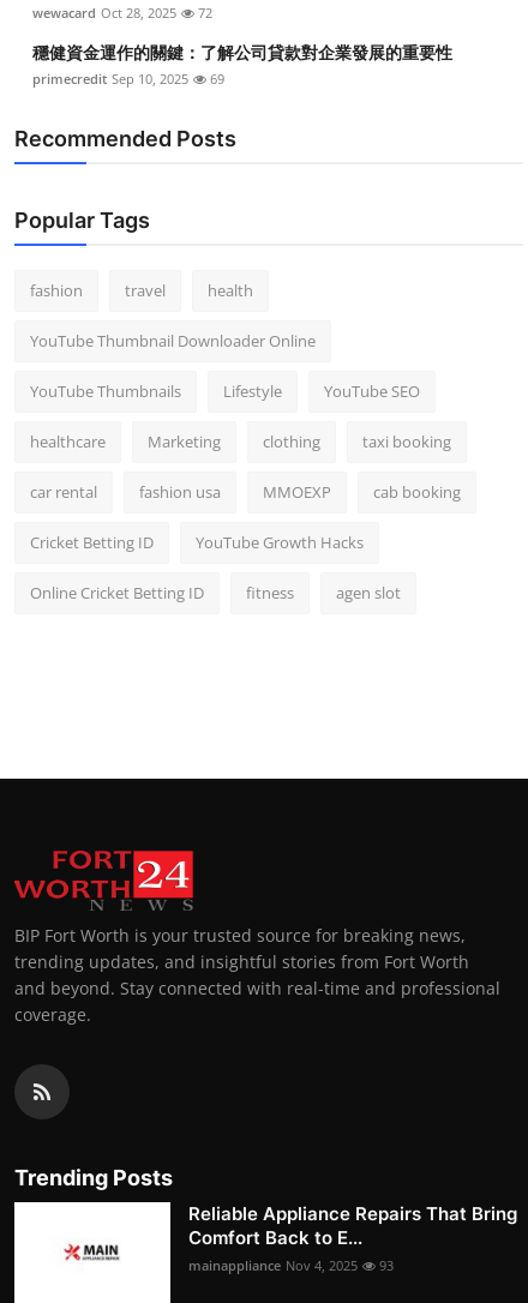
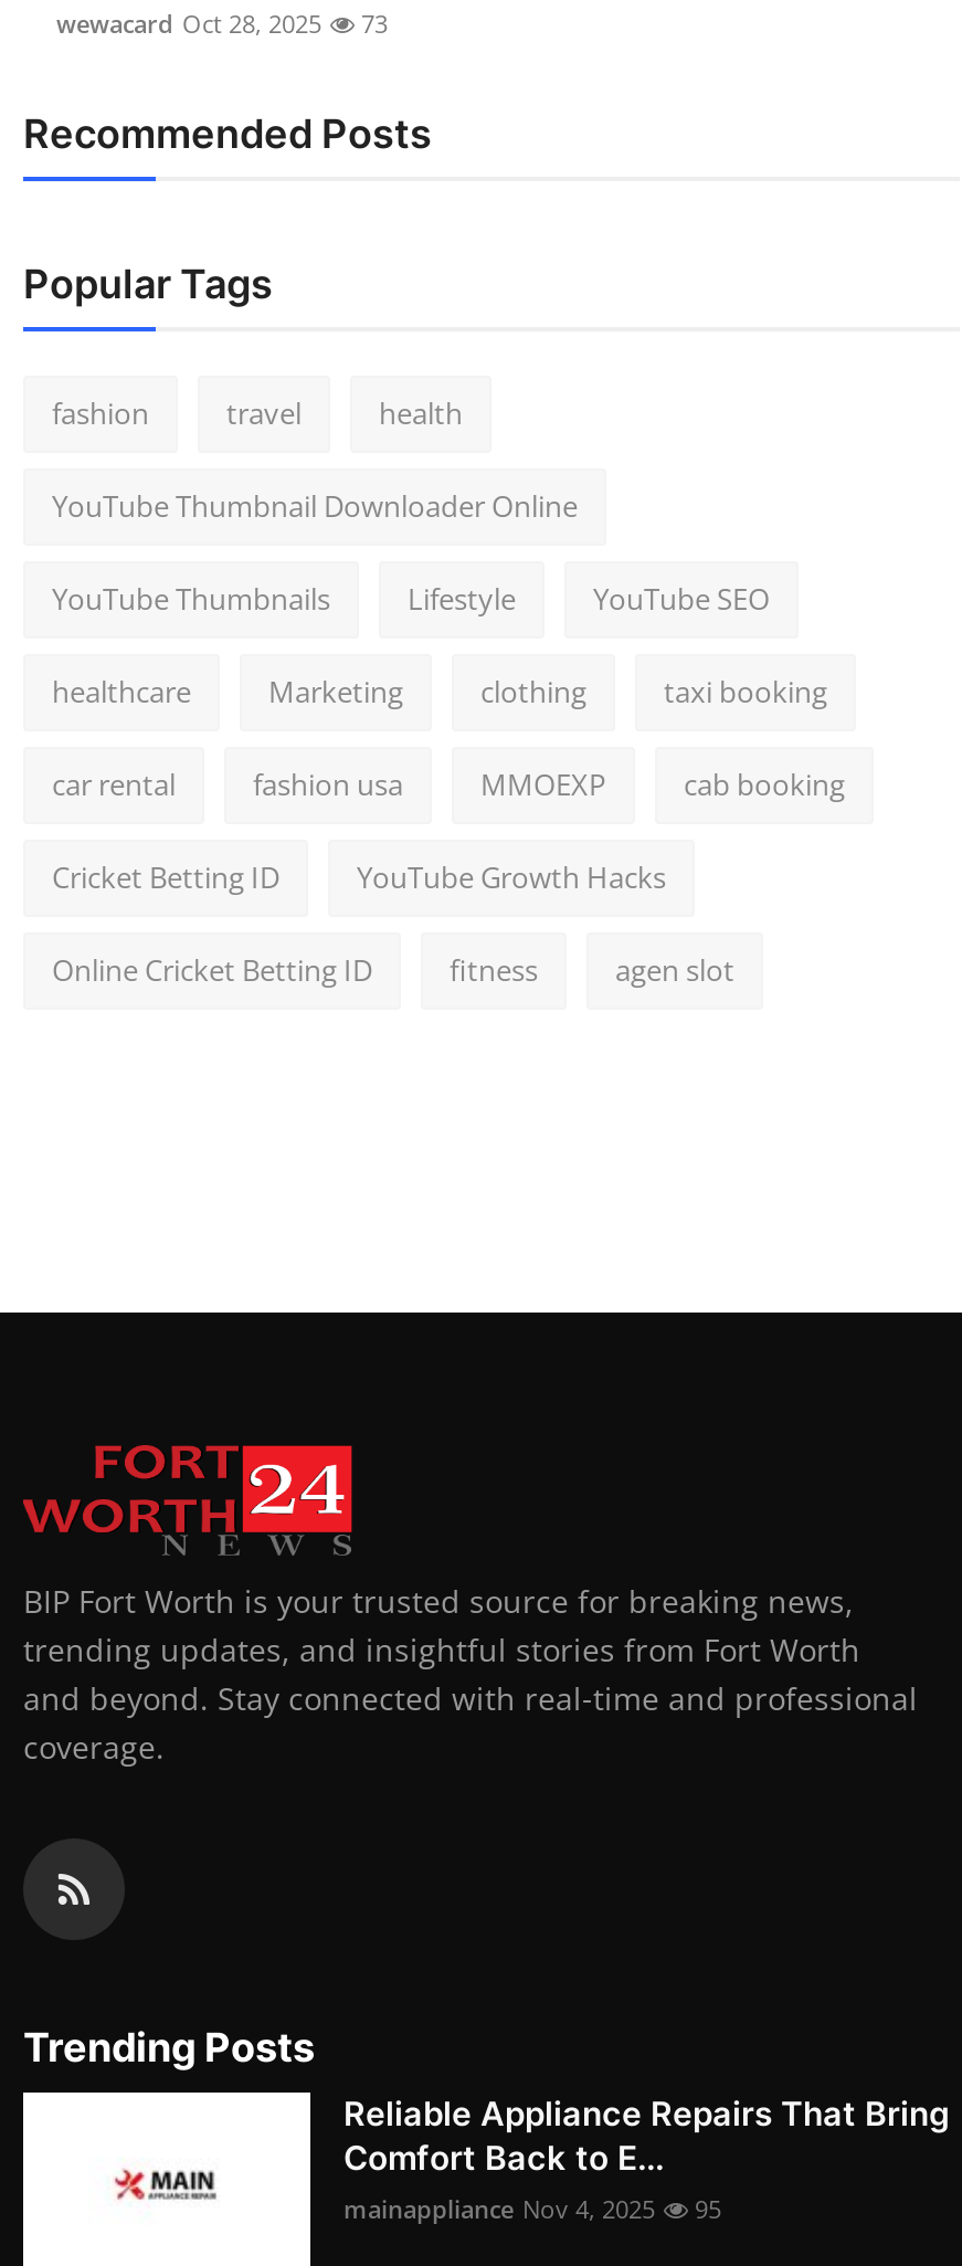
[32,4,452,88] 72 | 穩健資金運作的關鍵：了解公司貸款對企業發展的重要性 | primecredit Sep 10, 2025 | 69 -> [355,7,388,40] 73
[188,1256,394,1274] mainappliance Nov 4, 2025 93 -> [343,2192,721,2225] mainappliance Nov 4, 2025 95

